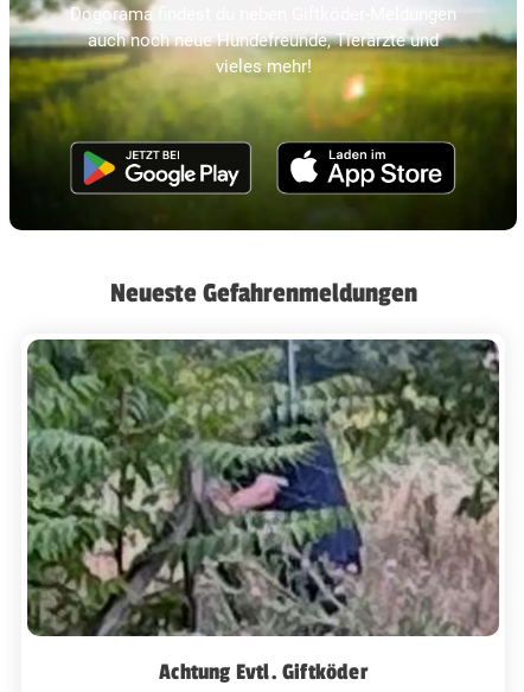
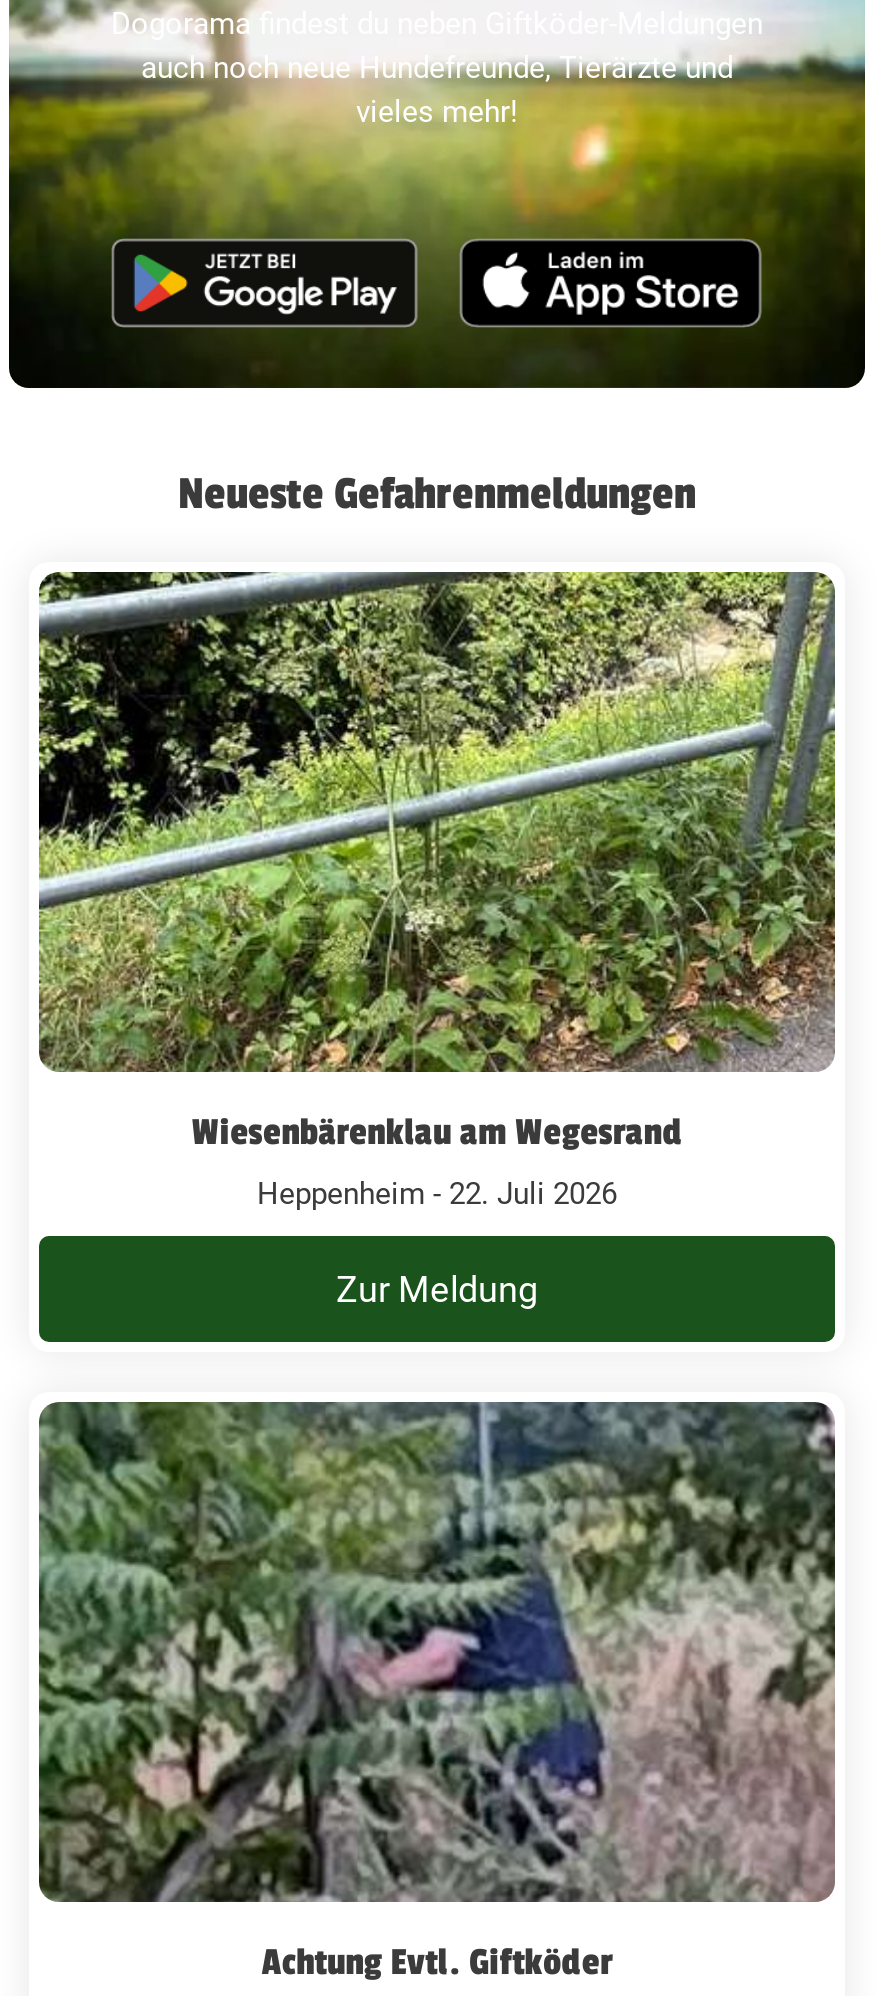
none -> [37,570,837,1309] [image] | Wiesenbärenklau am Wegesrand | Heppenheim - 22. Juli 2026 | Zur Meldung

